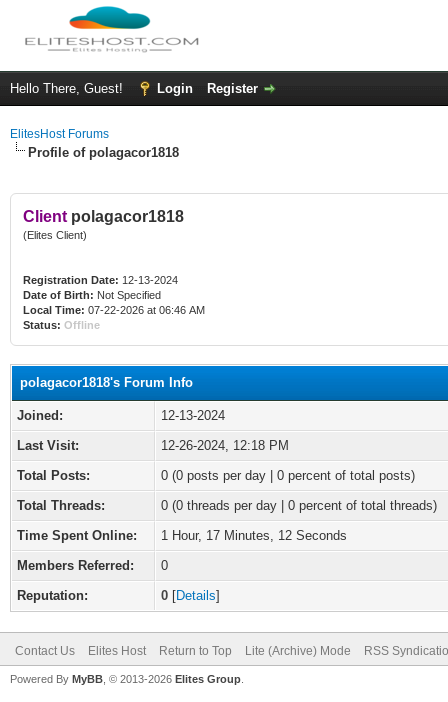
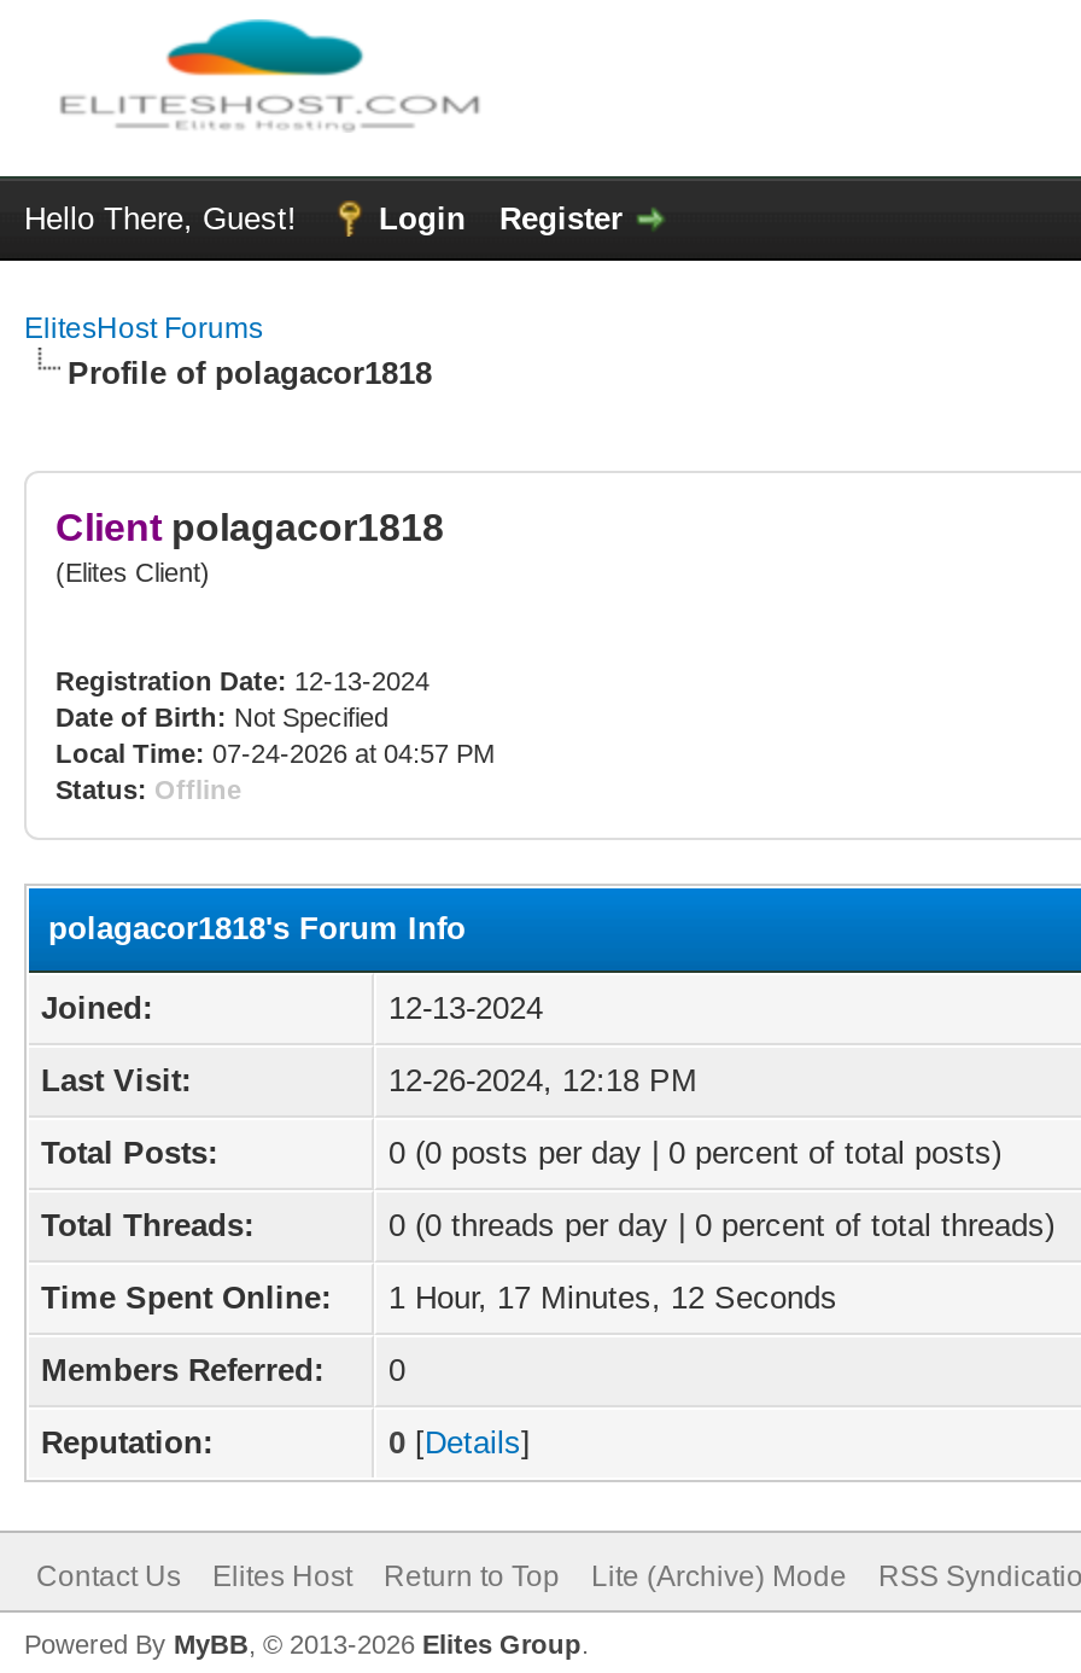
[23,304,205,316] Local Time: 07-22-2026 at 06:46 AM -> [55,739,495,768] Local Time: 07-24-2026 at 04:57 PM

